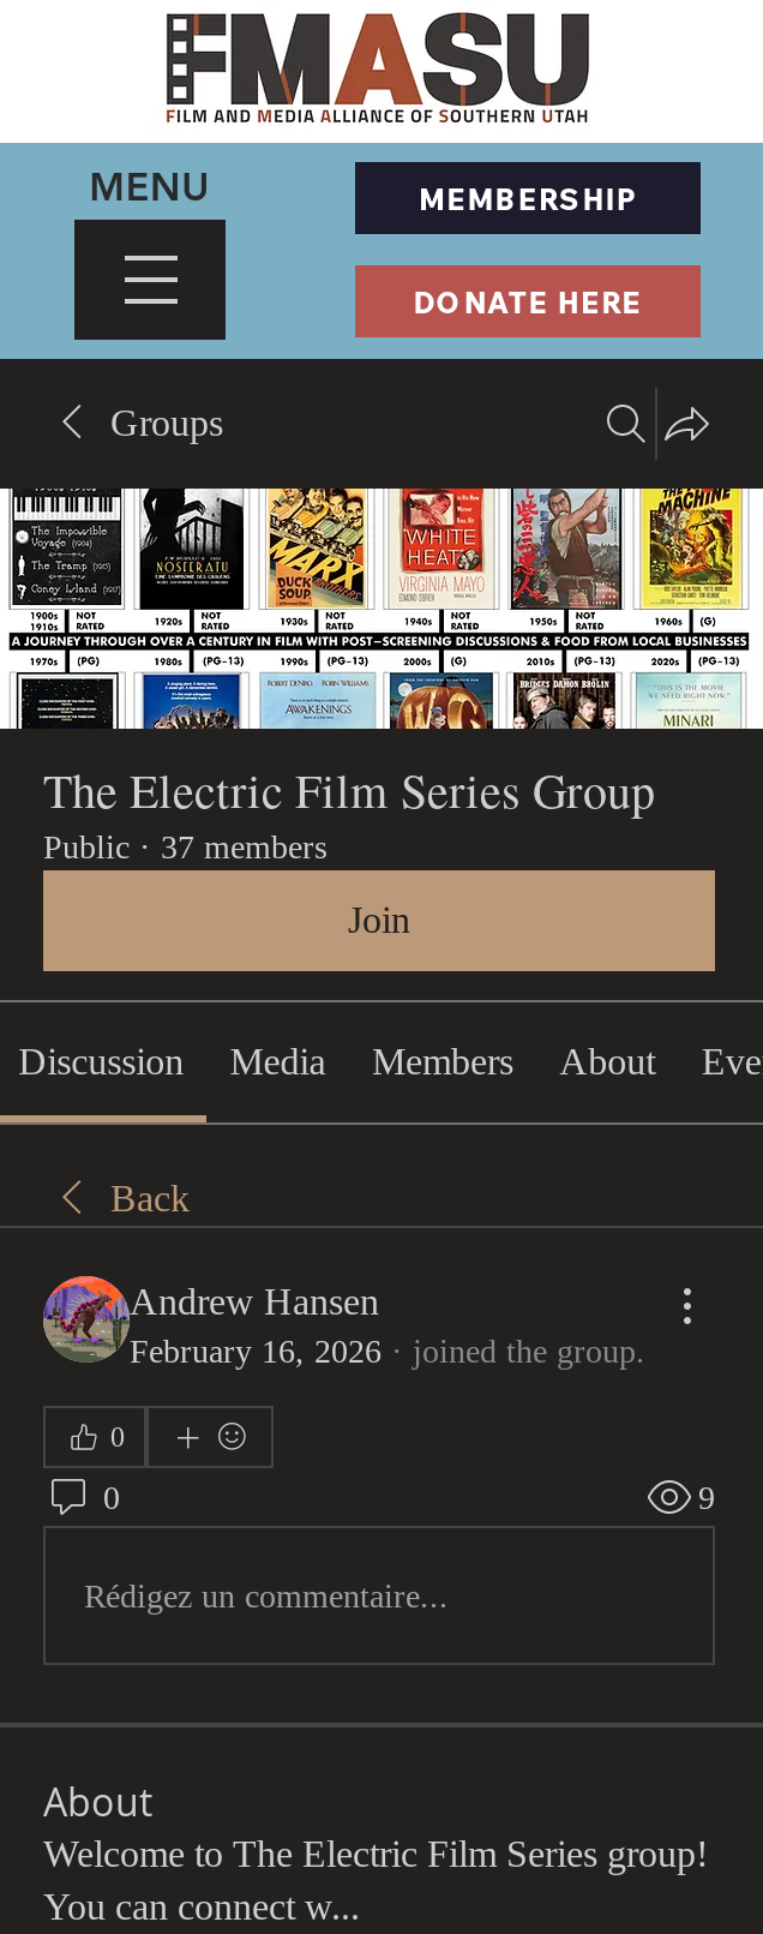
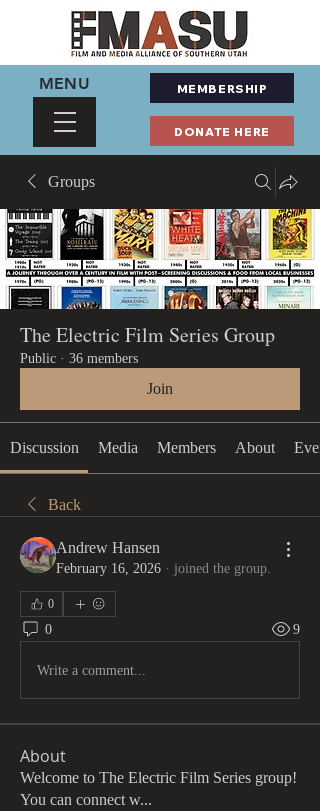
[43,830,326,866] Public · 37 members -> [20,351,138,366] Public · 36 members
[84,1577,449,1613] Rédigez un commentaire... -> [37,662,146,677] Write a comment...

